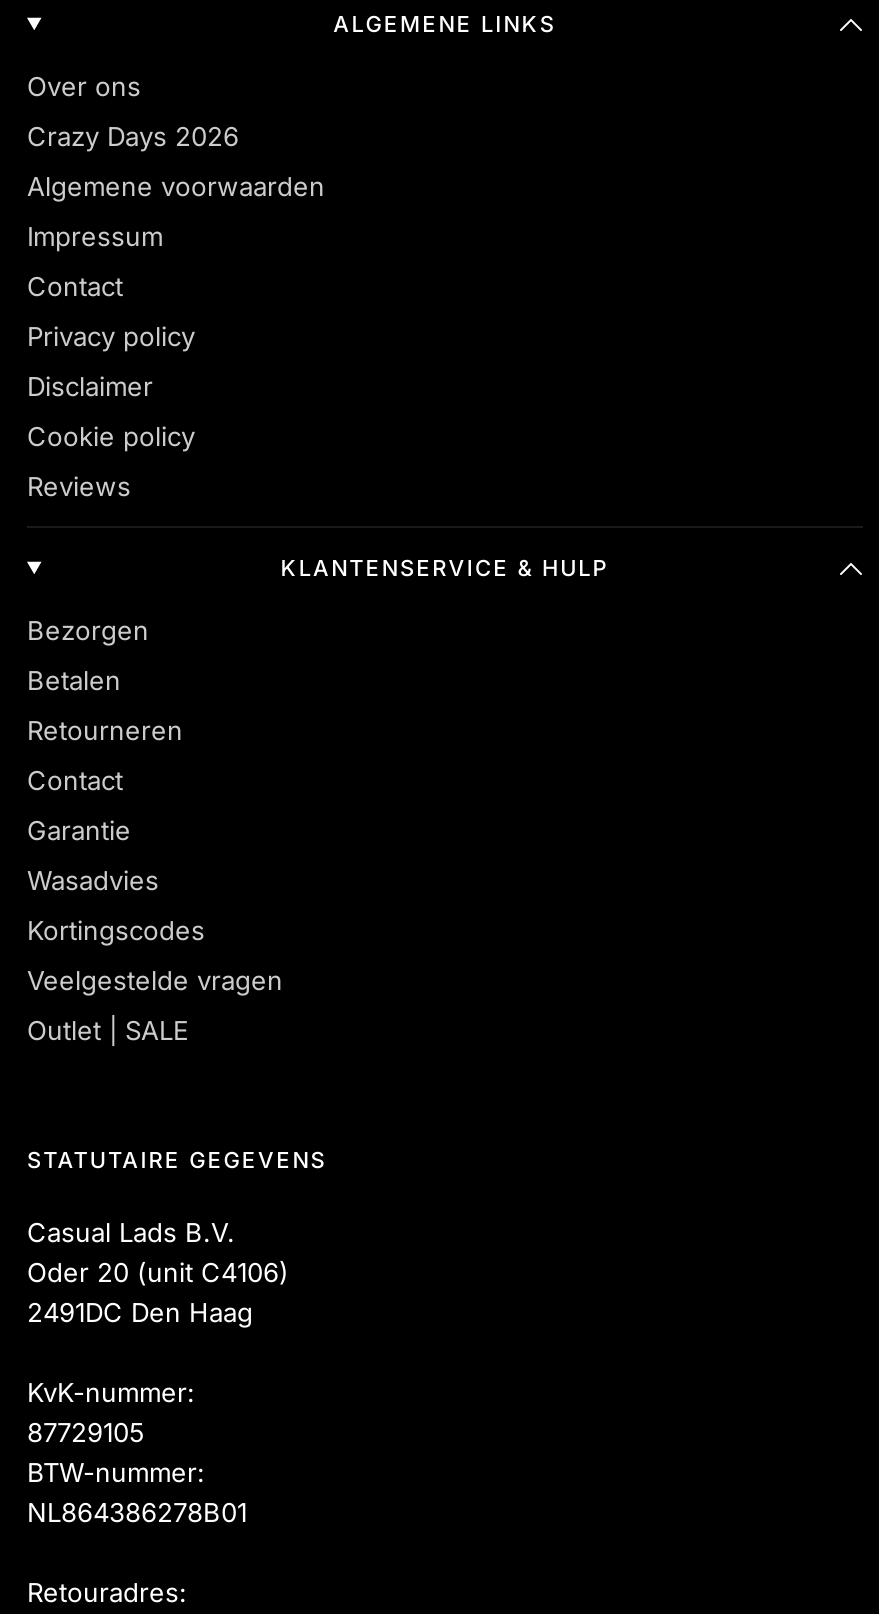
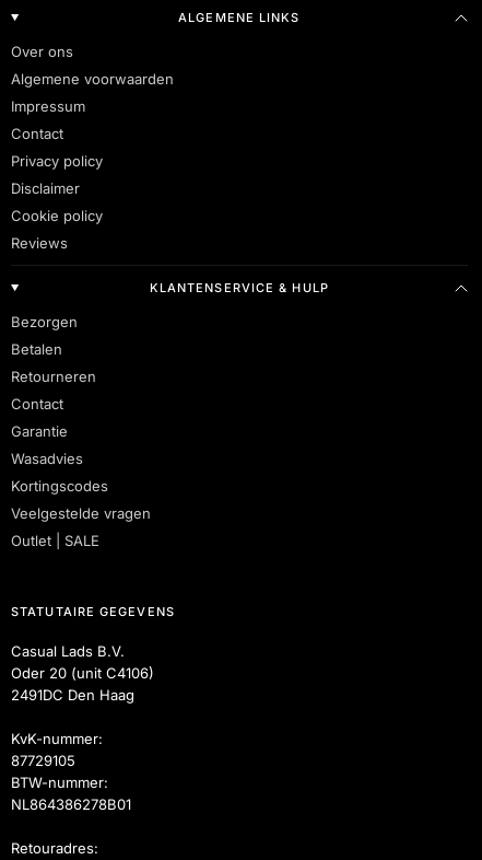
[27,119,239,151] Crazy Days 2026 -> none

